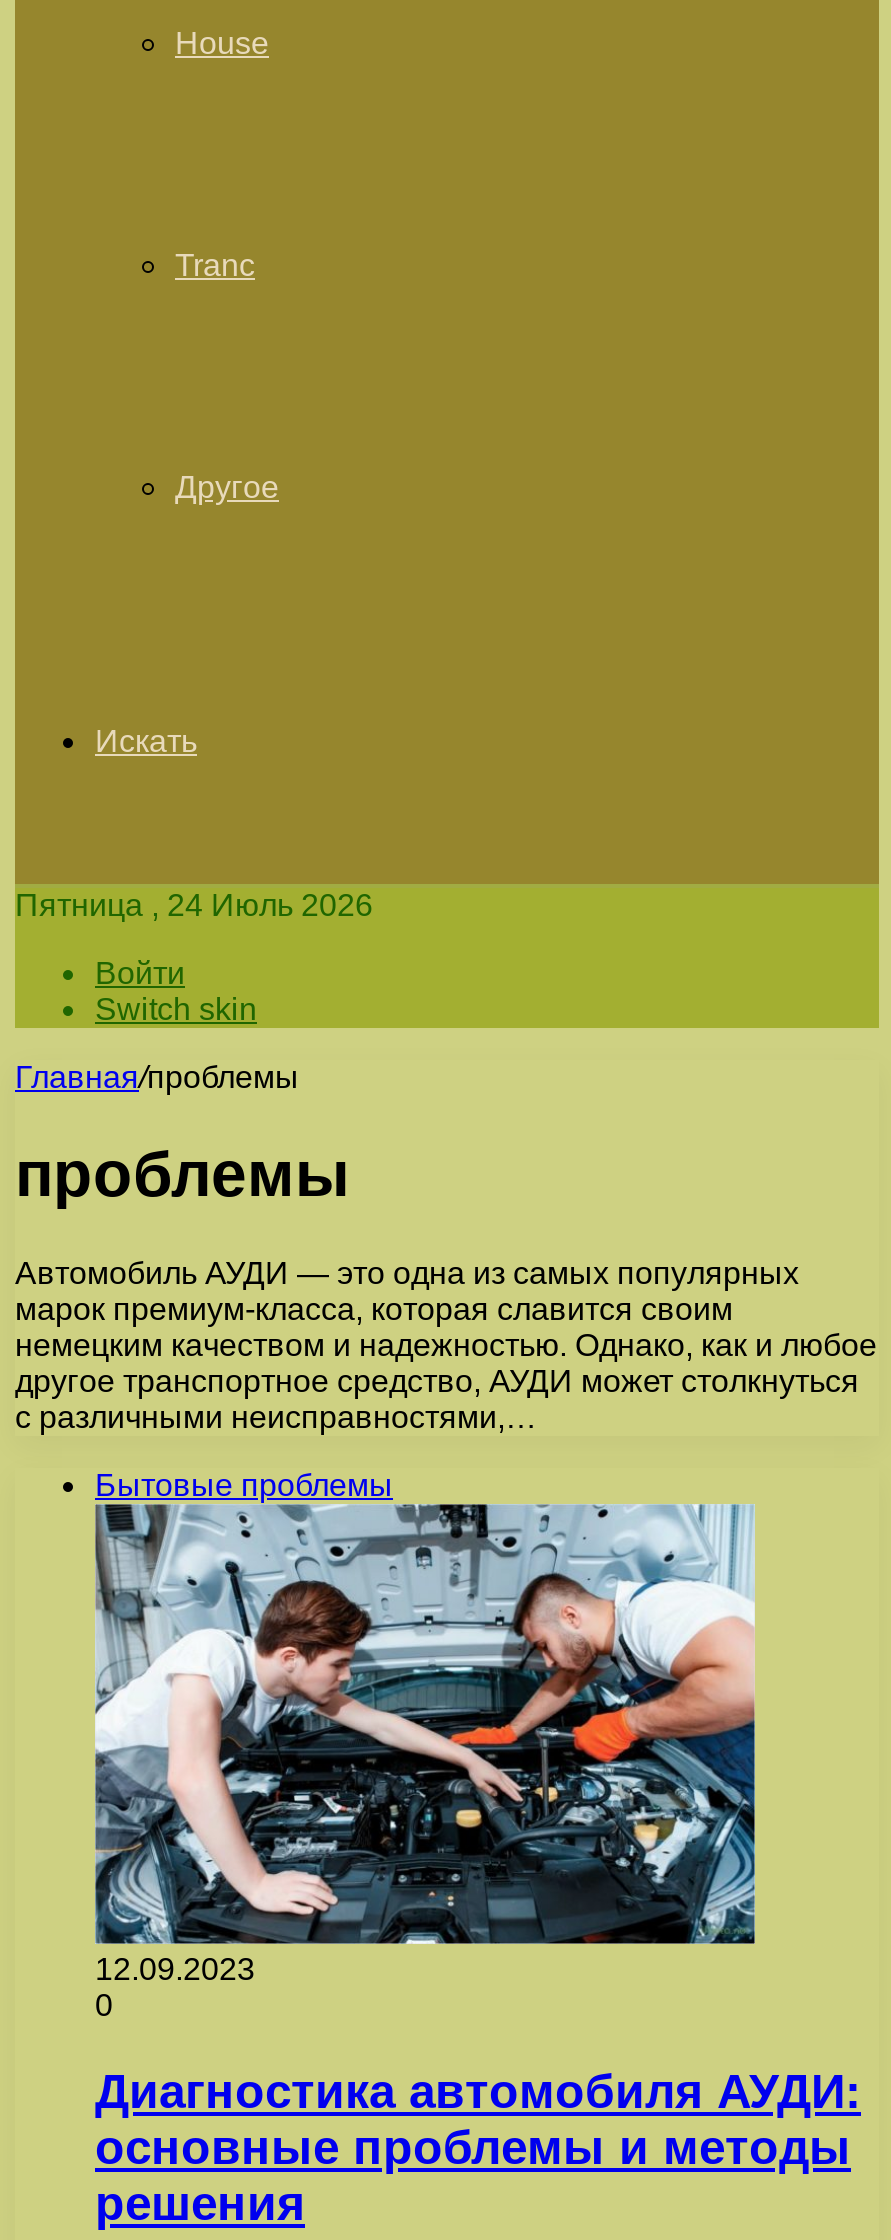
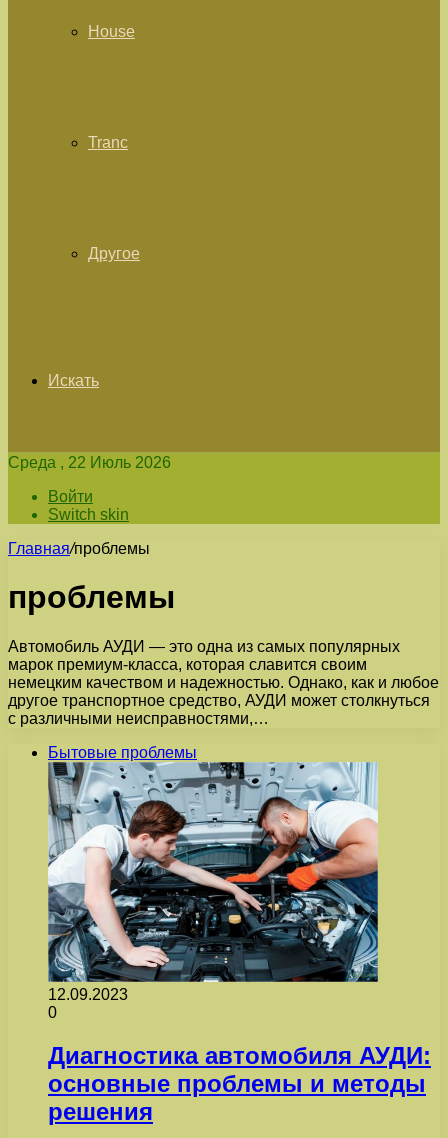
[15,888,373,922] Пятница , 24 Июль 2026 -> [8,454,171,471] Среда , 22 Июль 2026

